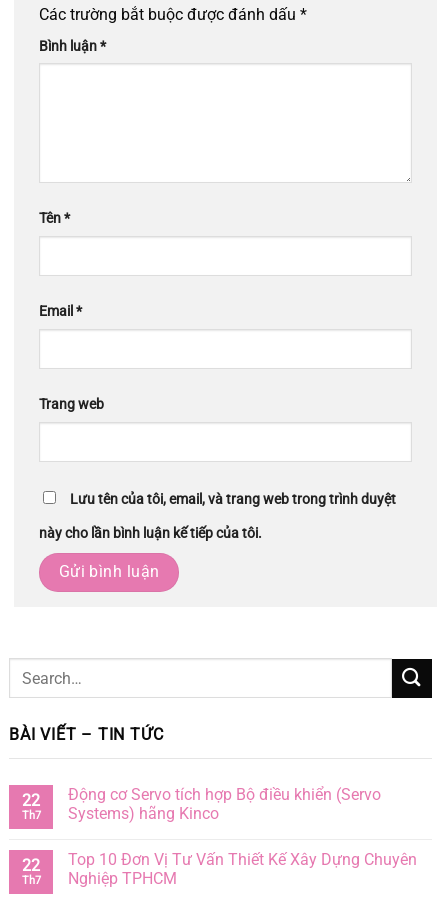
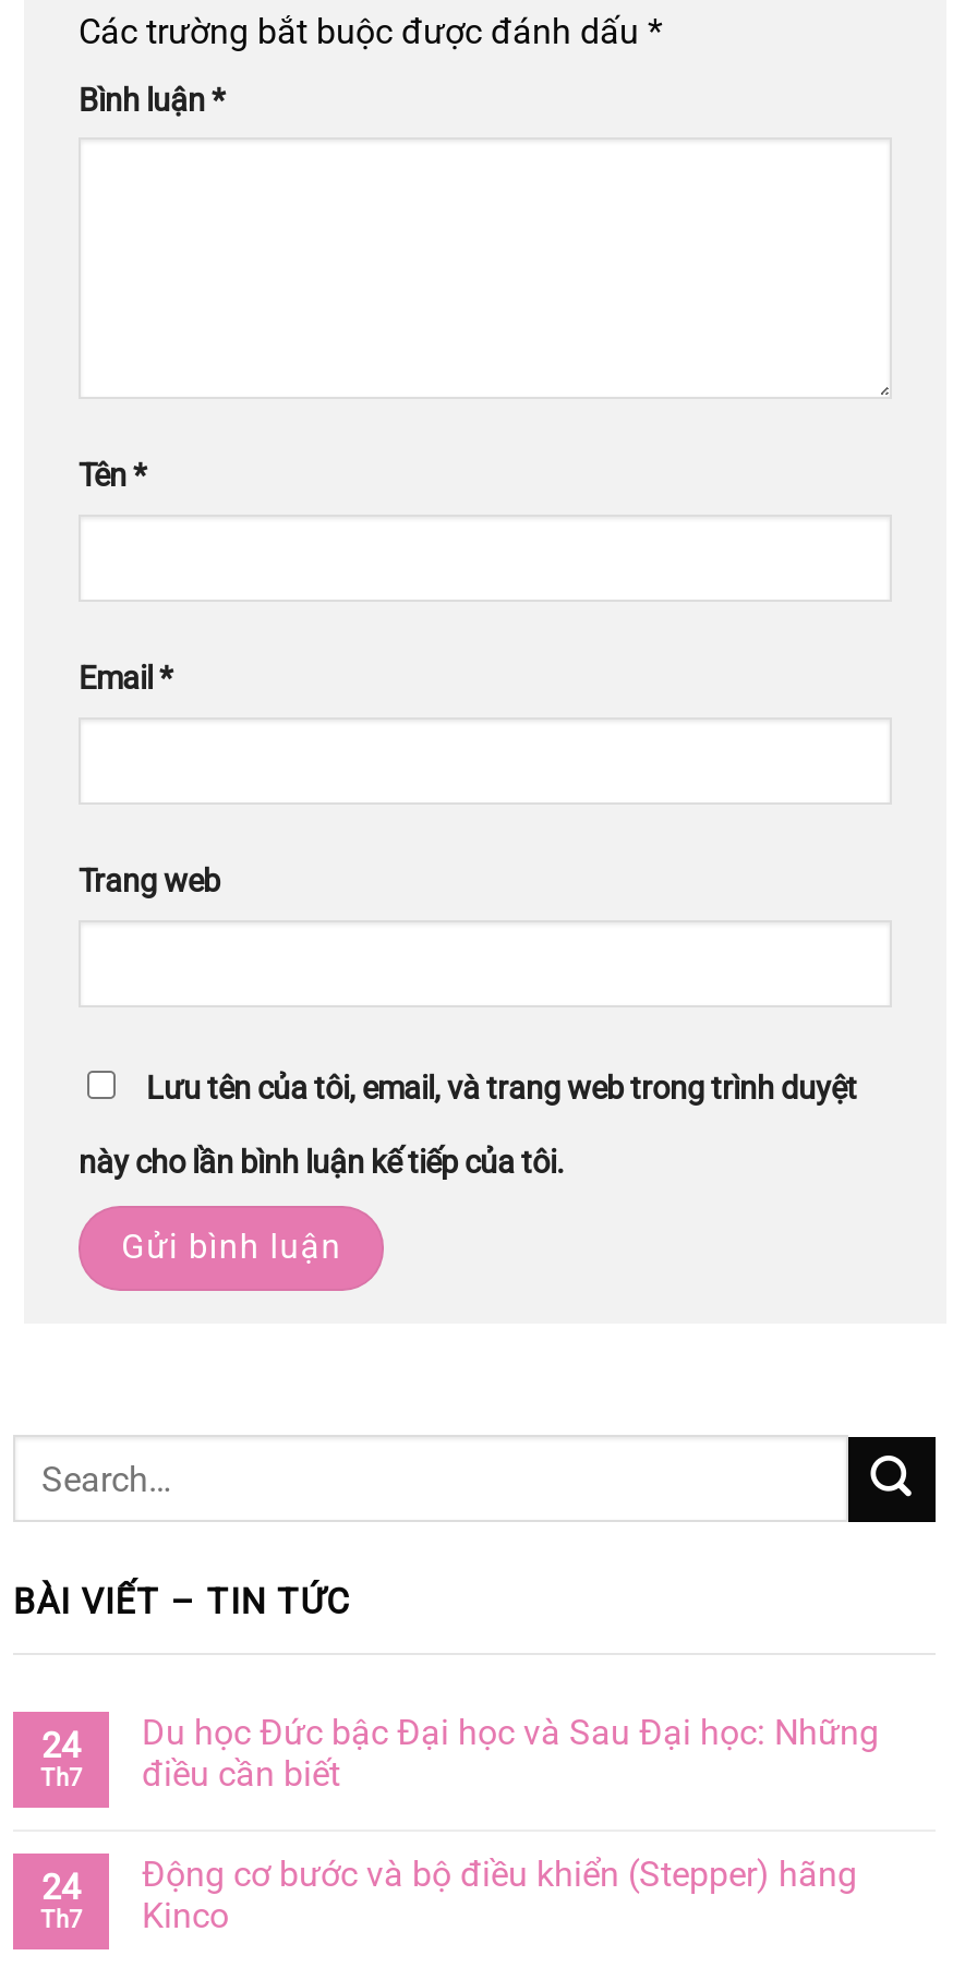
[68,785,381,823] Động cơ Servo tích hợp Bộ điều khiển (Servo | Systems) hãng Kinco -> [142,1711,879,1794] Du học Đức bậc Đại học và Sau Đại học: Những | điều cần biết
[22,791,40,810] 22 -> [41,1724,81,1766] 24
[68,850,417,888] Top 10 Đơn Vị Tư Vấn Thiết Kế Xây Dựng Chuyên | Nghiệp TPHCM -> [142,1853,857,1936] Động cơ bước và bộ điều khiển (Stepper) hãng | Kinco
[22,856,40,875] 22 -> [41,1866,81,1908] 24

